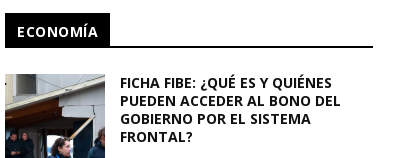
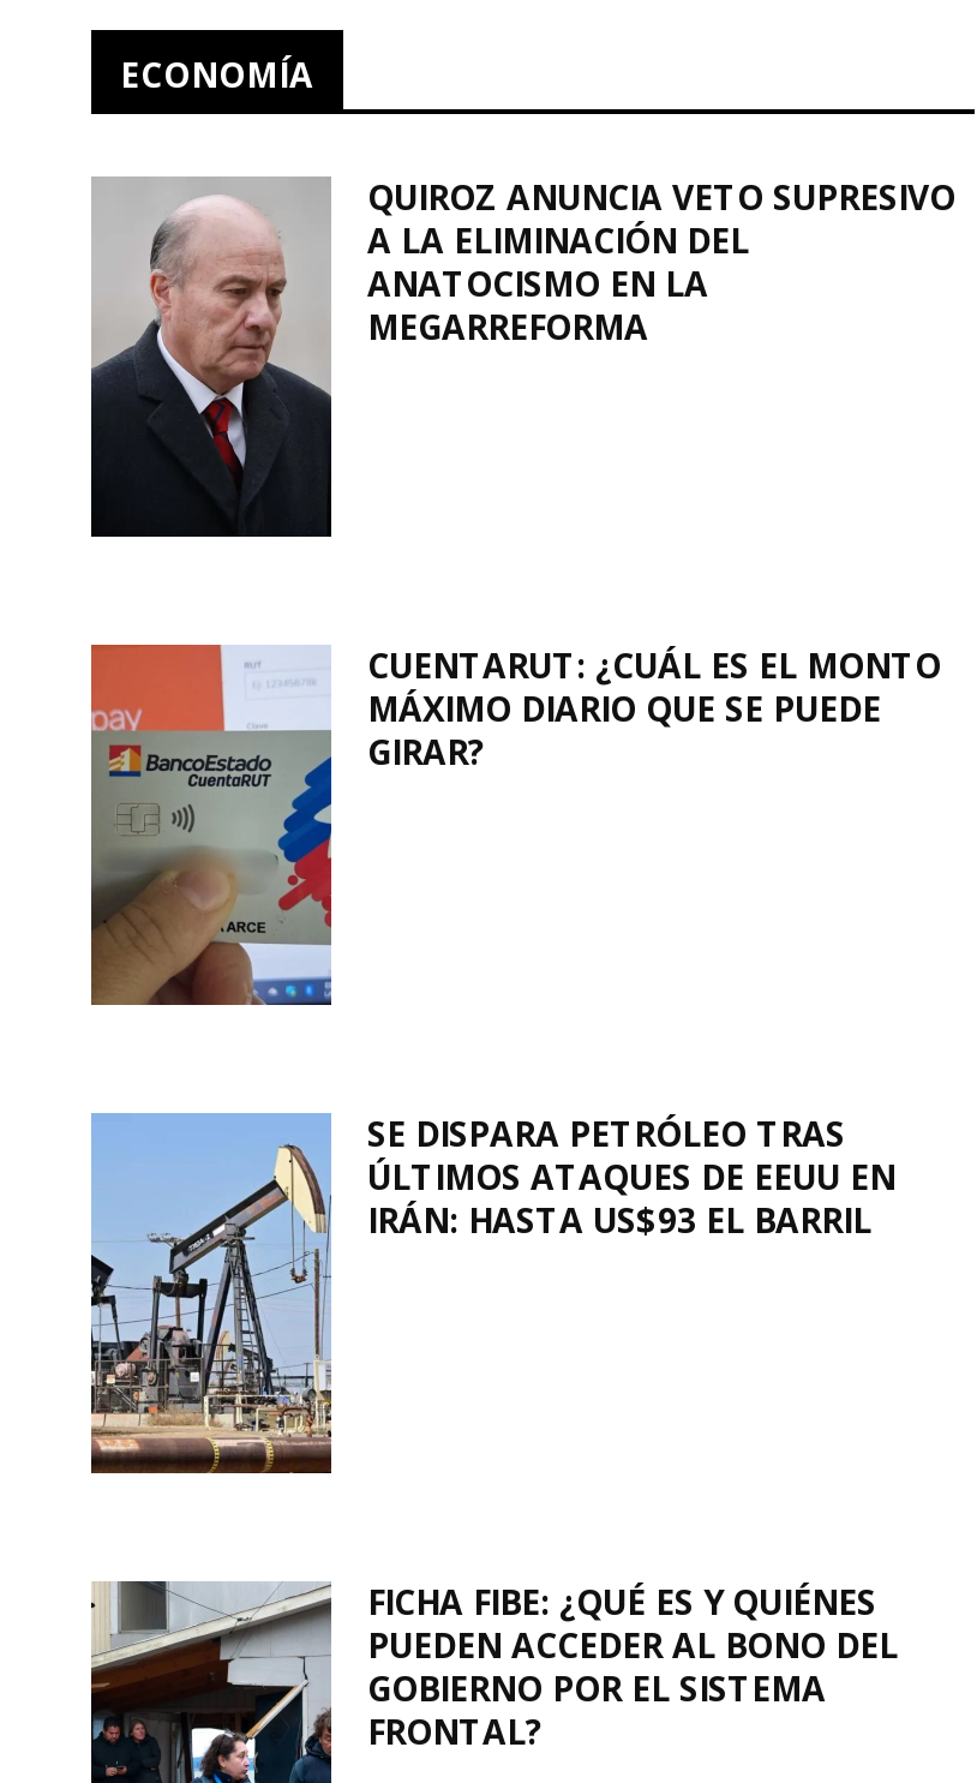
none -> [89,642,941,1007] [image] | CUENTARUT: ¿CUÁL ES EL MONTO | MÁXIMO DIARIO QUE SE PUEDE | GIRAR?
none -> [89,1111,895,1519] [image] | SE DISPARA PETRÓLEO TRAS | ÚLTIMOS ATAQUES DE EEUU EN | IRÁN: HASTA US$93 EL BARRIL
none -> [91,174,955,539] [image] | QUIROZ ANUNCIA VETO SUPRESIVO | A LA ELIMINACIÓN DEL | ANATOCISMO EN LA | MEGARREFORMA

